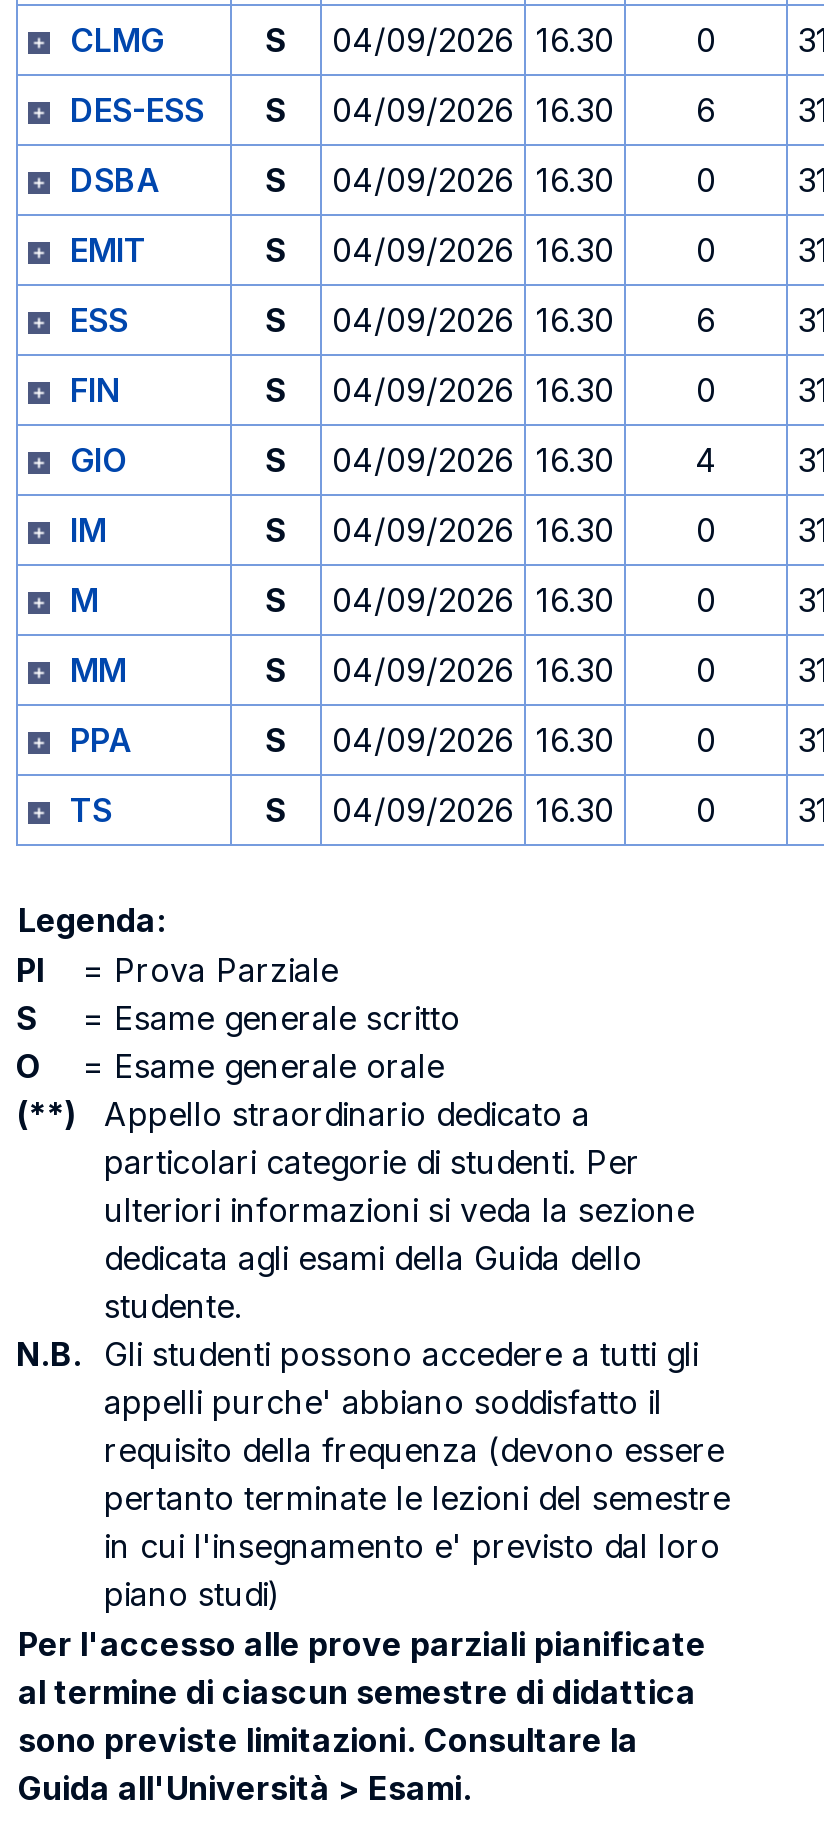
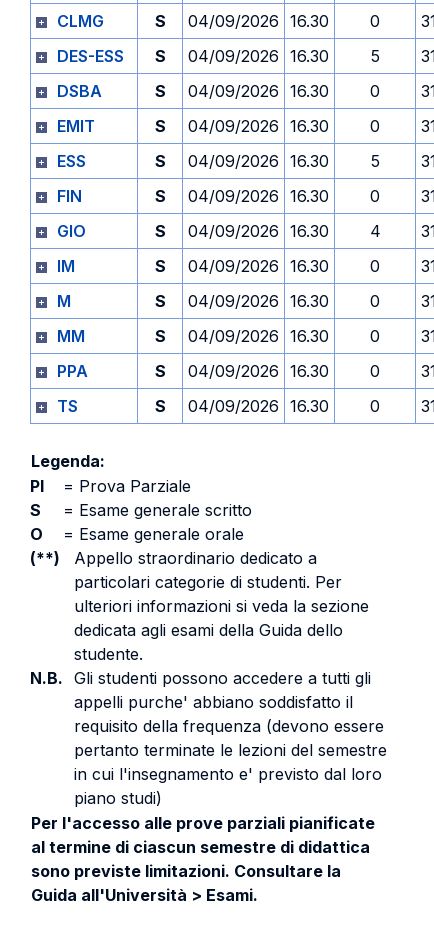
[696,90,716,130] 6 -> [370,46,379,66] 5
[696,300,716,340] 6 -> [370,151,379,171] 5

